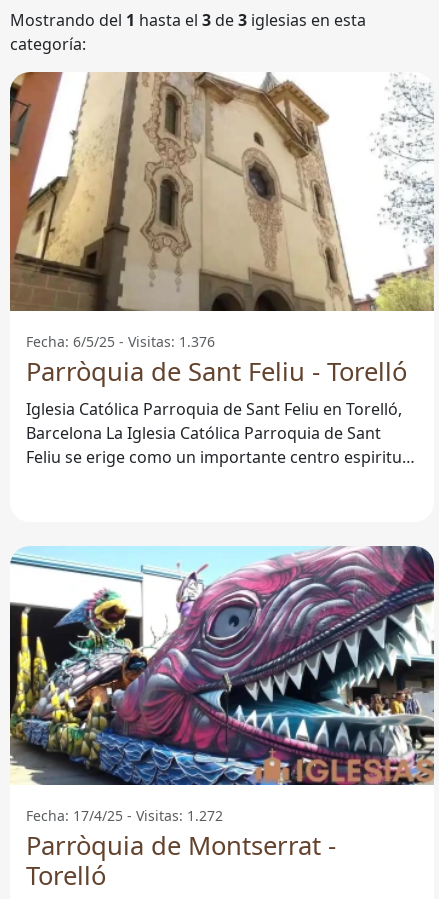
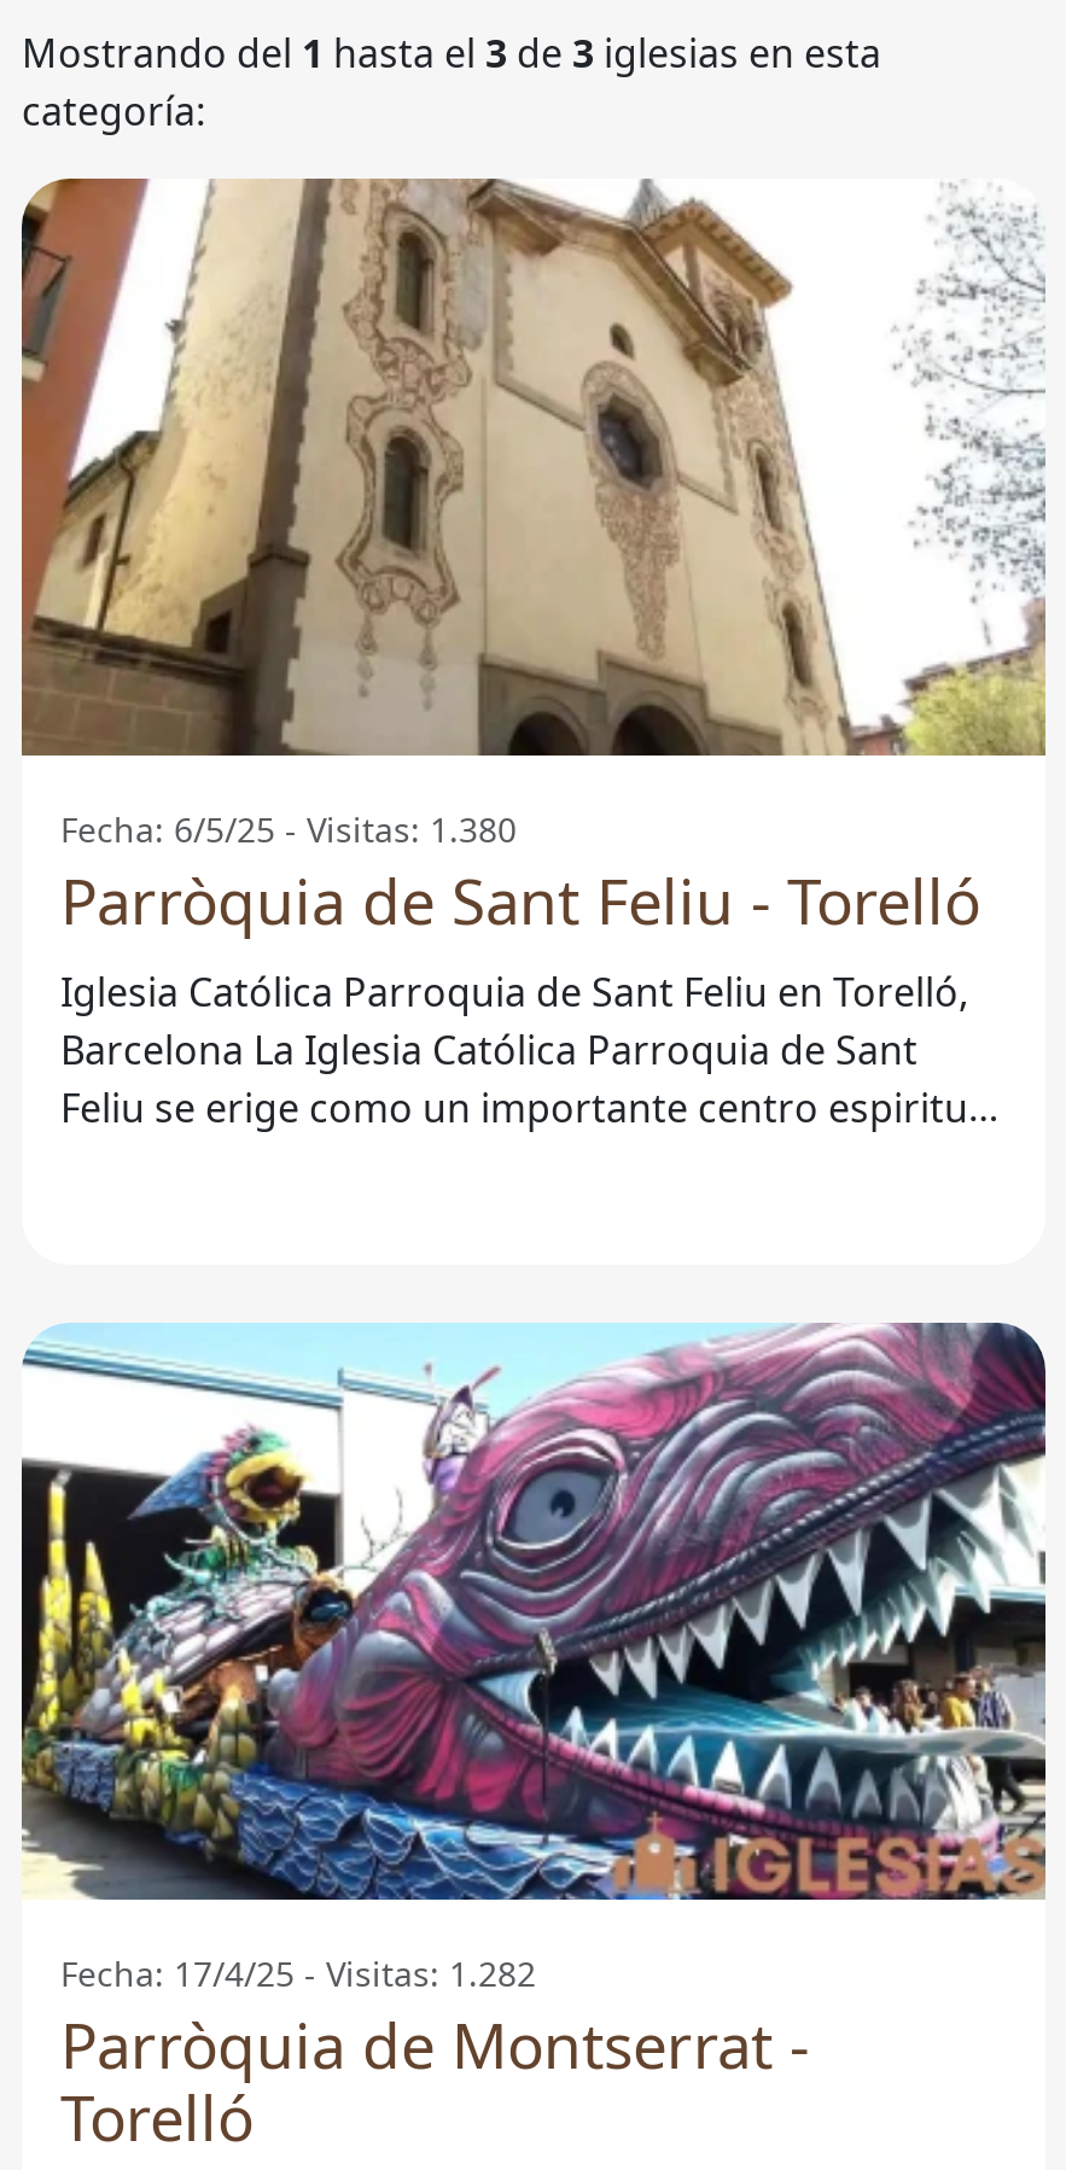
[26,331,215,350] Fecha: 6/5/25 - Visitas: 1.376 -> [60,805,517,851] Fecha: 6/5/25 - Visitas: 1.380
[26,805,223,824] Fecha: 17/4/25 - Visitas: 1.272 -> [60,1949,536,1995] Fecha: 17/4/25 - Visitas: 1.282

